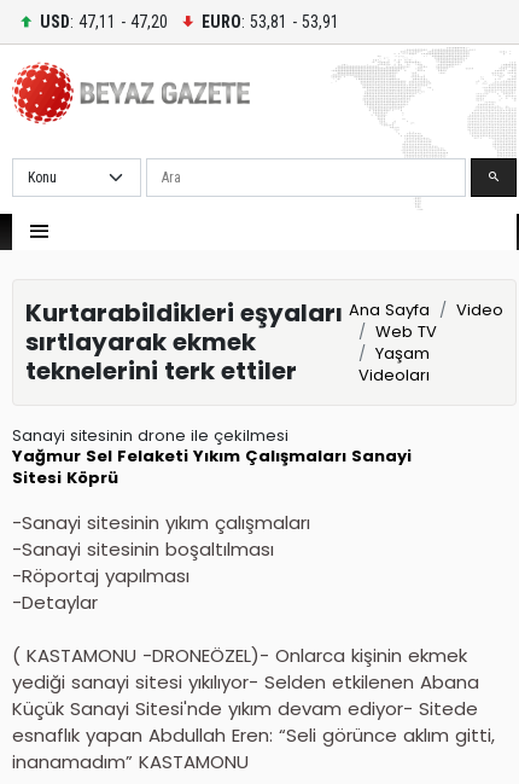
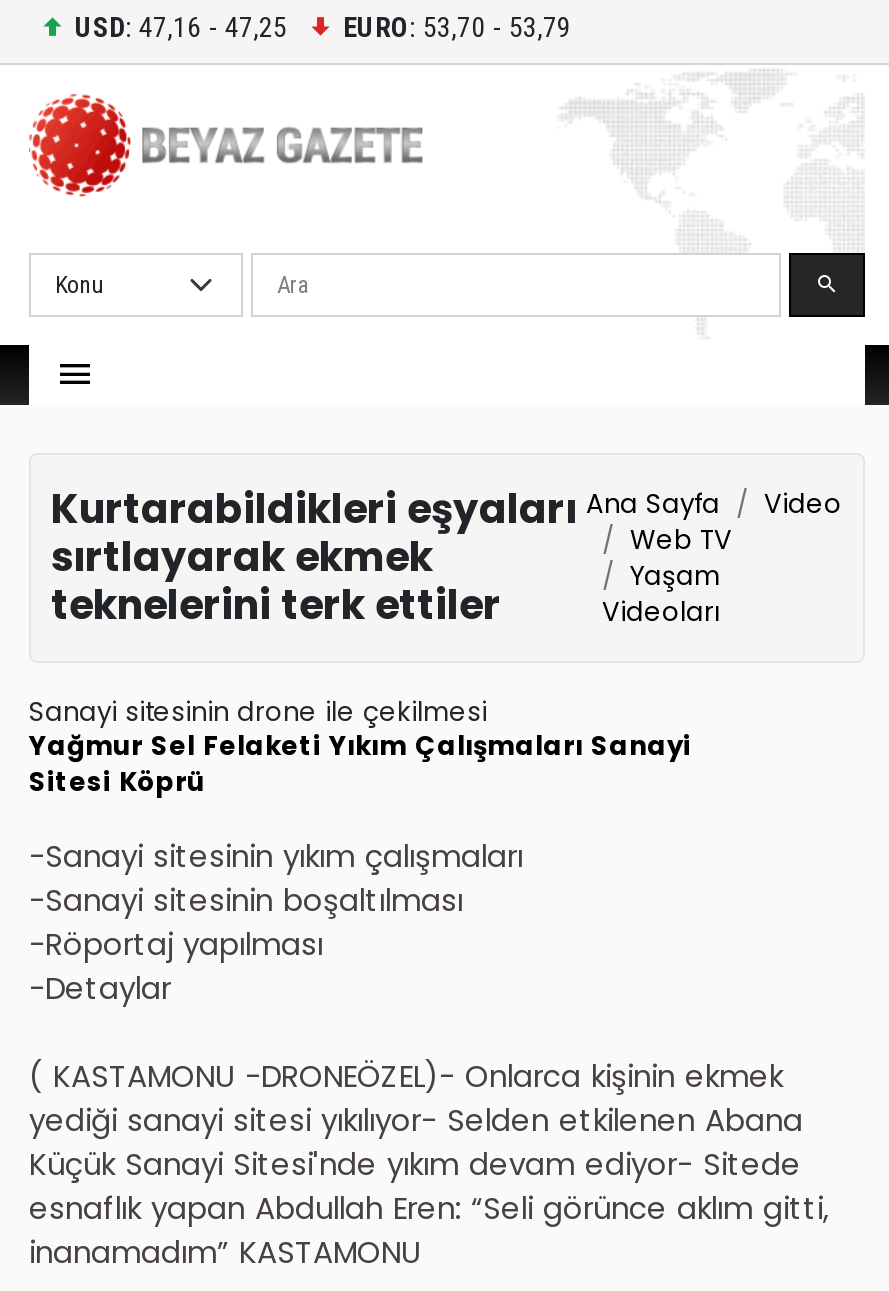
[40,11,168,31] USD: 47,11 - 47,20 -> [75,10,287,42] USD: 47,16 - 47,25
[202,11,339,31] EURO: 53,81 - 53,91 -> [343,10,571,42] EURO: 53,70 - 53,79

